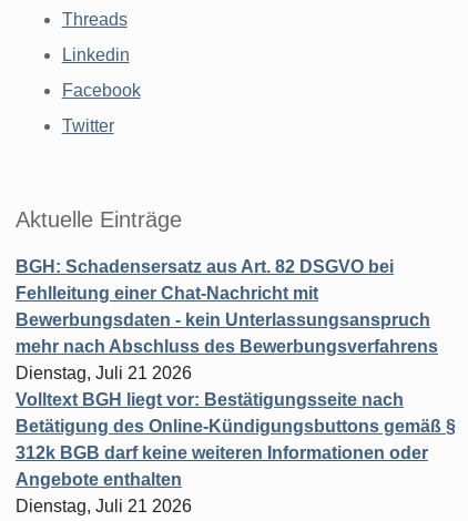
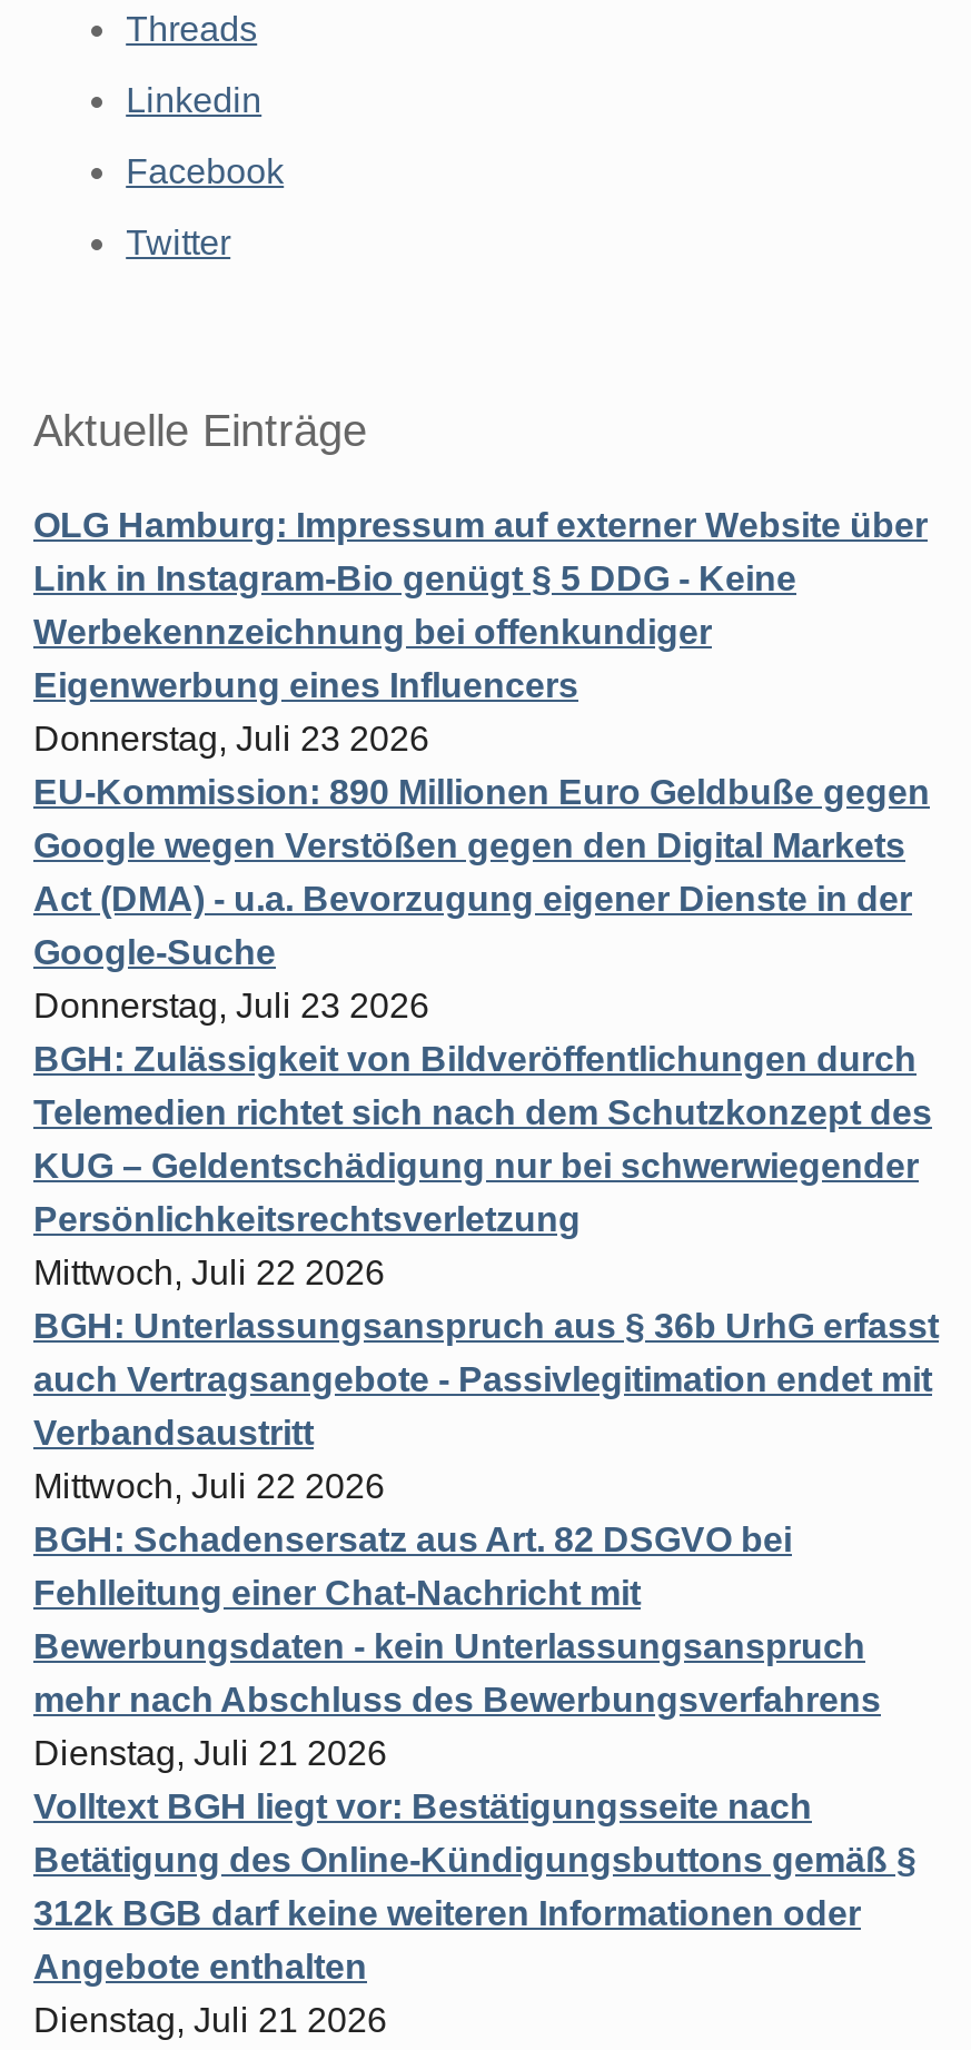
none -> [33,506,939,1505] OLG Hamburg: Impressum auf externer Website über | Link in Instagram-Bio genügt § 5 DDG - Keine | Werbekennzeichnung bei offenkundiger | Eigenwerbung eines Influencers | Donnerstag, Juli 23 2026 | EU-Kommission: 890 Millionen Euro Geldbuße gegen | Google wegen Verstößen gegen den Digital Markets | Act (DMA) - u.a. Bevorzugung eigener Dienste in der | Google-Suche | Donnerstag, Juli 23 2026 | BGH: Zulässigkeit von Bildveröffentlichungen durch | Telemedien richtet sich nach dem Schutzkonzept des | KUG – Geldentschädigung nur bei schwerwiegender | Persönlichkeitsrechtsverletzung | Mittwoch, Juli 22 2026 | BGH: Unterlassungsanspruch aus § 36b UrhG erfasst | auch Vertragsangebote - Passivlegitimation endet mit | Verbandsaustritt | Mittwoch, Juli 22 2026

